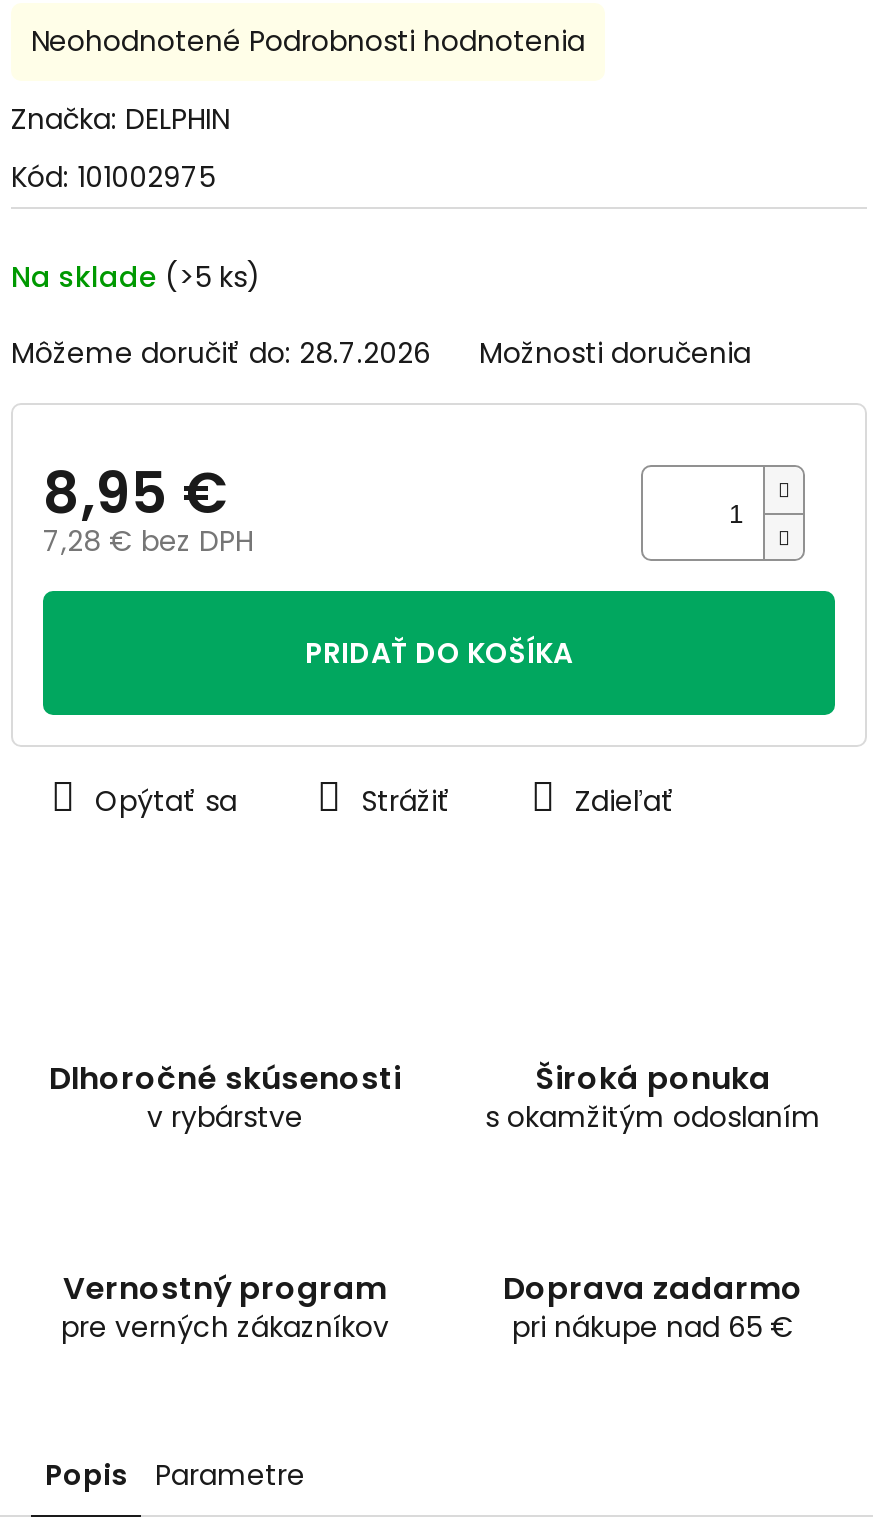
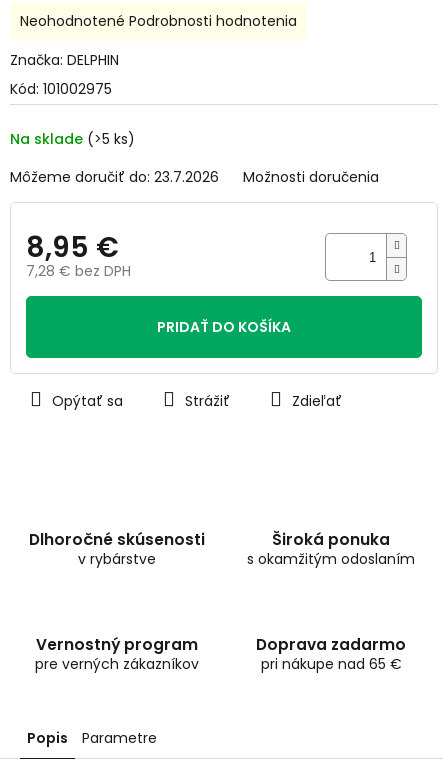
[11,334,431,374] Môžeme doručiť do: 28.7.2026 -> [10,167,219,187] Môžeme doručiť do: 23.7.2026

